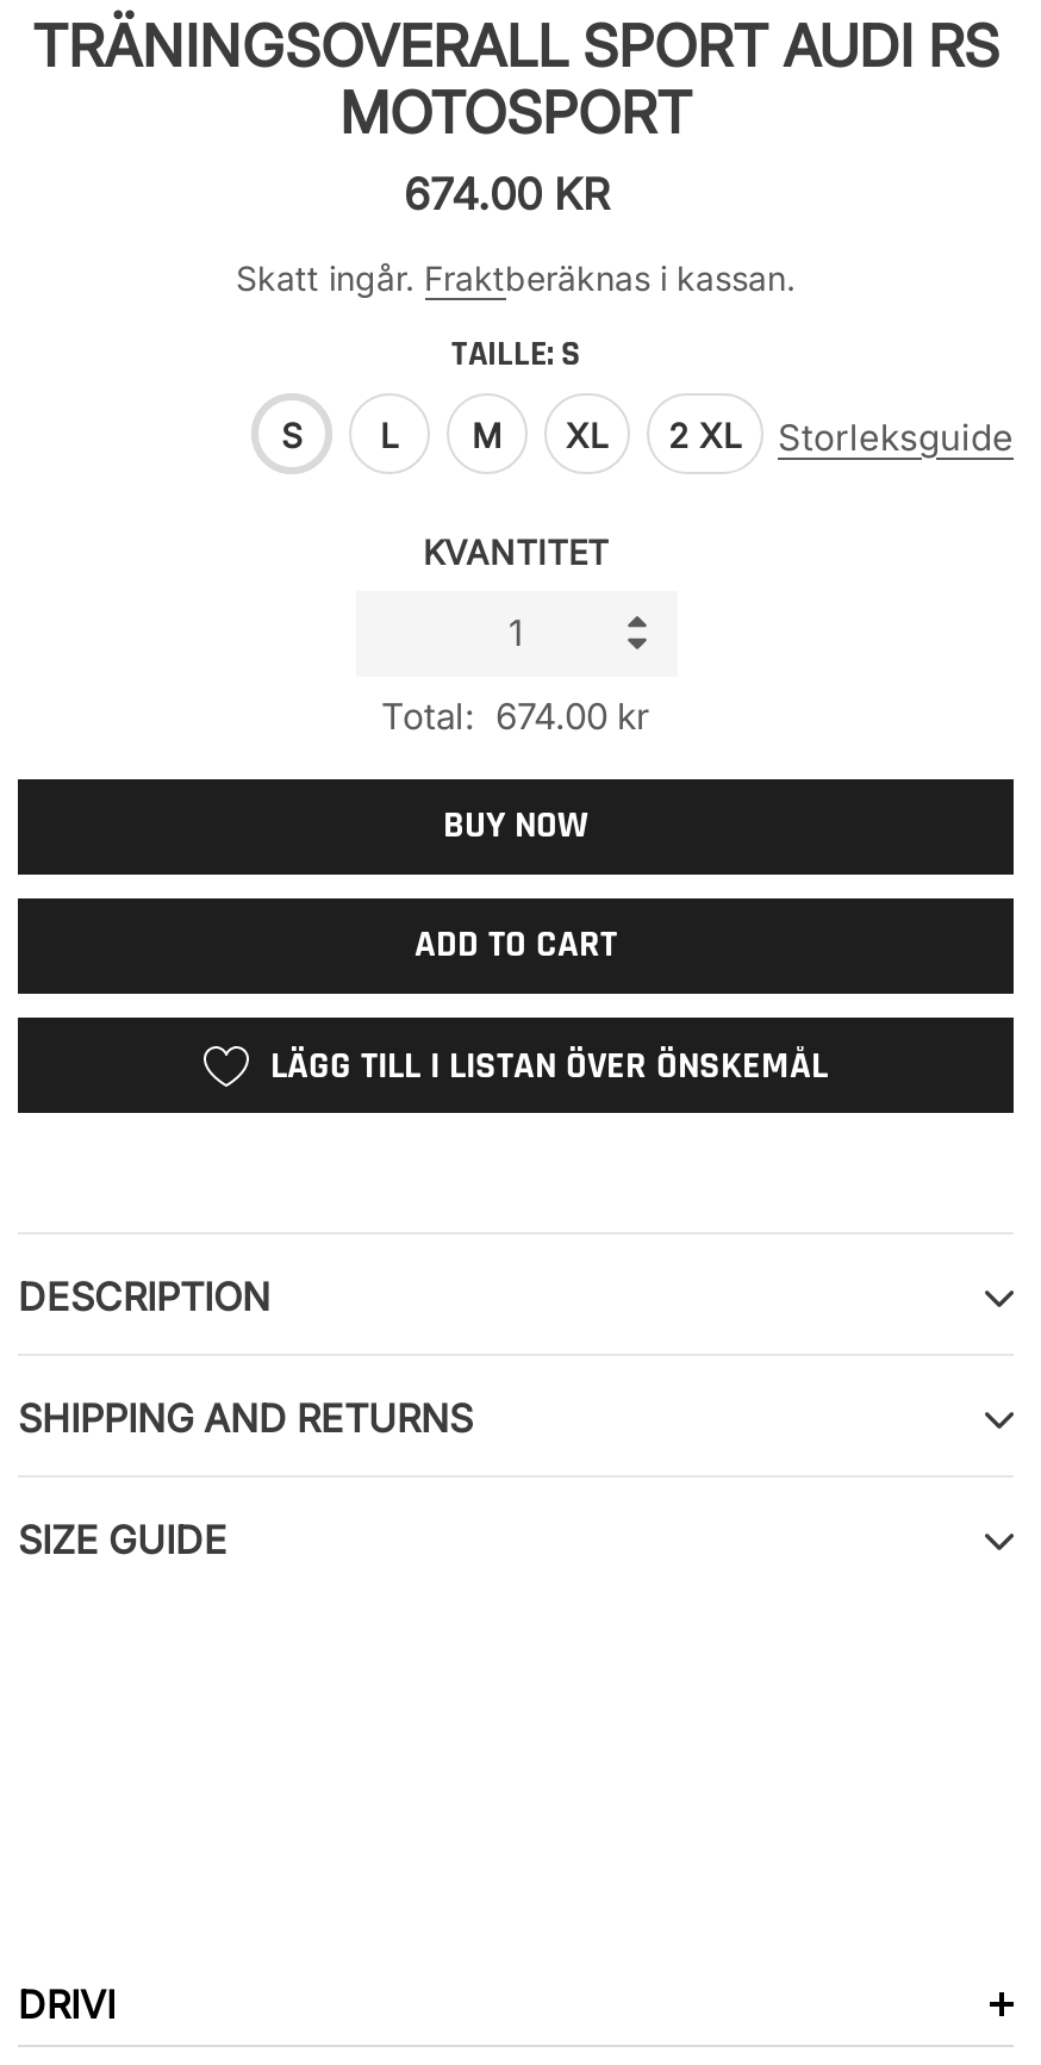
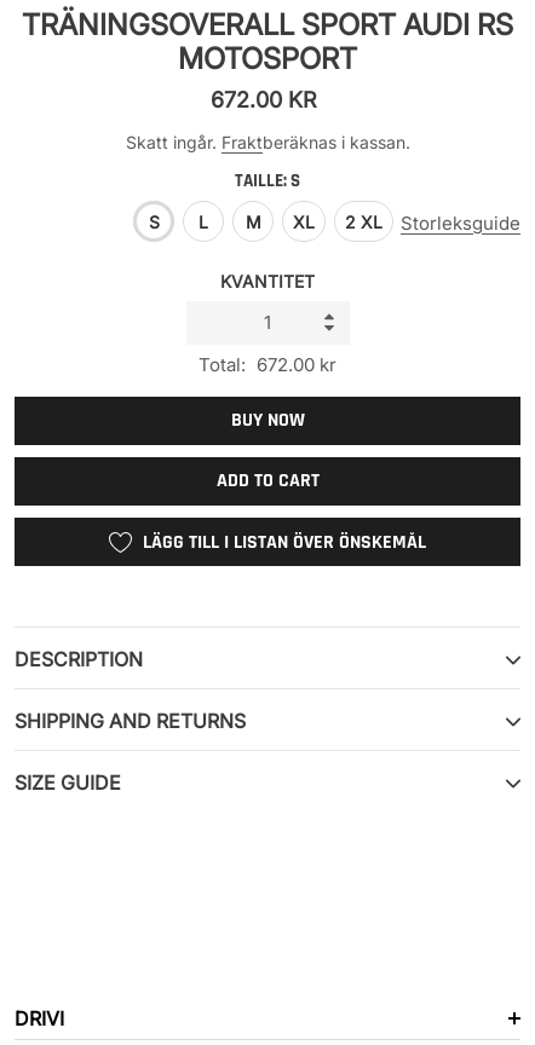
[404,169,611,219] 674.00 KR -> [210,87,317,112] 672.00 KR
[381,693,650,739] Total: 674.00 kr -> [199,353,336,376] Total: 672.00 kr

